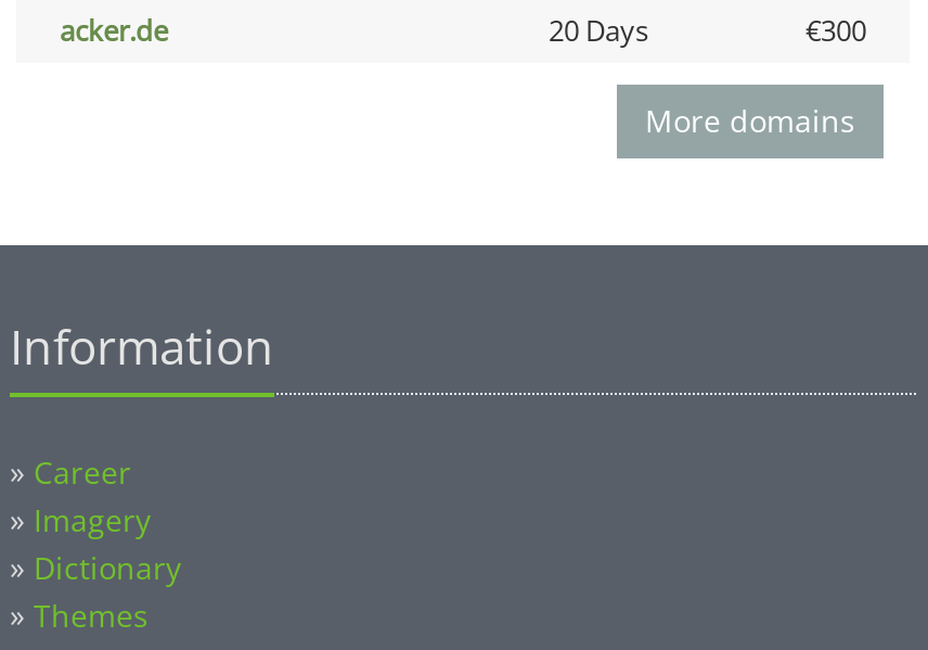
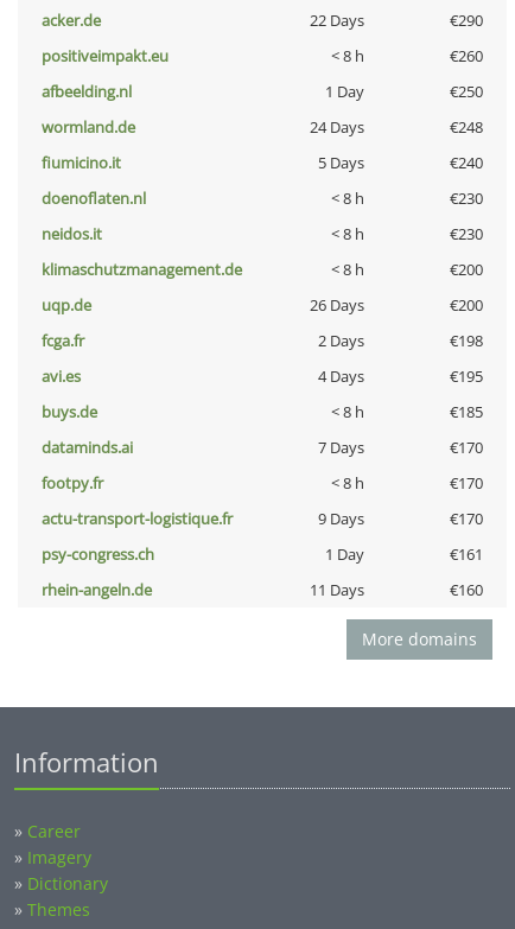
[549,10,866,49] 20 Days | €300 -> [42,9,483,600] 22 Days | €290 | positiveimpakt.eu | < 8 h | €260 | afbeelding.nl | 1 Day | €250 | wormland.de | 24 Days | €248 | fiumicino.it | 5 Days | €240 | doenoflaten.nl | < 8 h | €230 | neidos.it | < 8 h | €230 | klimaschutzmanagement.de | < 8 h | €200 | uqp.de | 26 Days | €200 | fcga.fr | 2 Days | €198 | avi.es | 4 Days | €195 | buys.de | < 8 h | €185 | dataminds.ai | 7 Days | €170 | footpy.fr | < 8 h | €170 | actu-transport-logistique.fr | 9 Days | €170 | psy-congress.ch | 1 Day | €161 | rhein-angeln.de | 11 Days | €160

